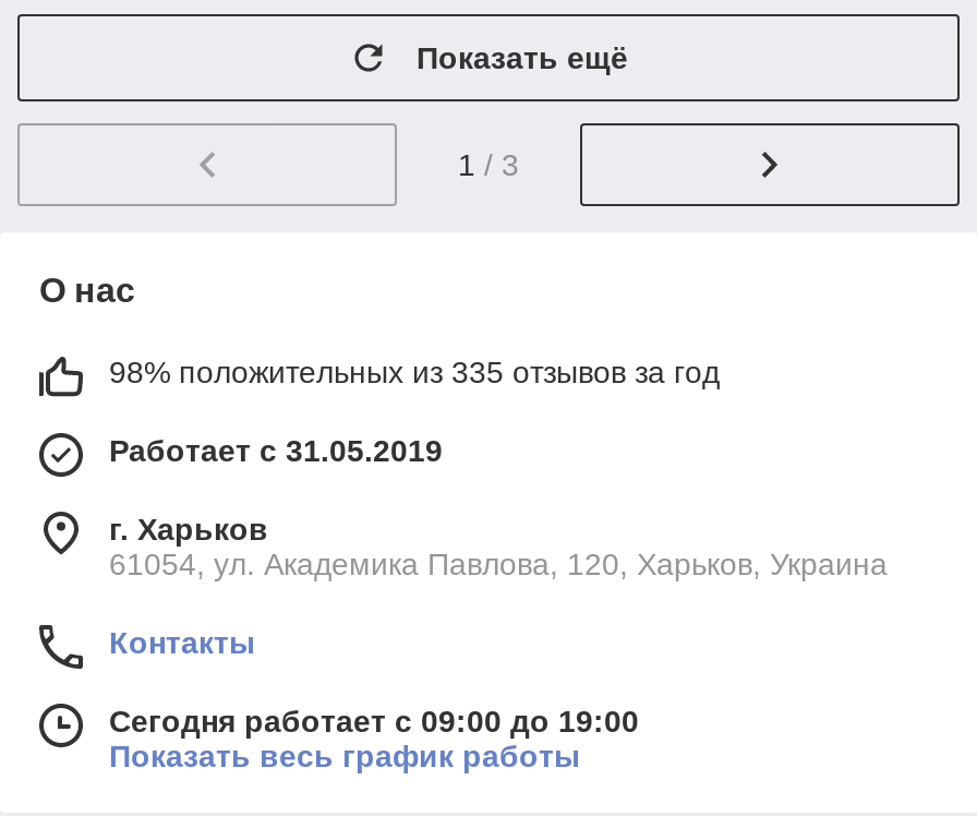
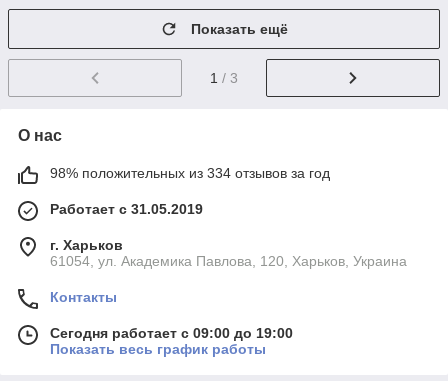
[109,355,720,389] 98% положительных из 335 отзывов за год -> [50,165,330,181] 98% положительных из 334 отзывов за год

